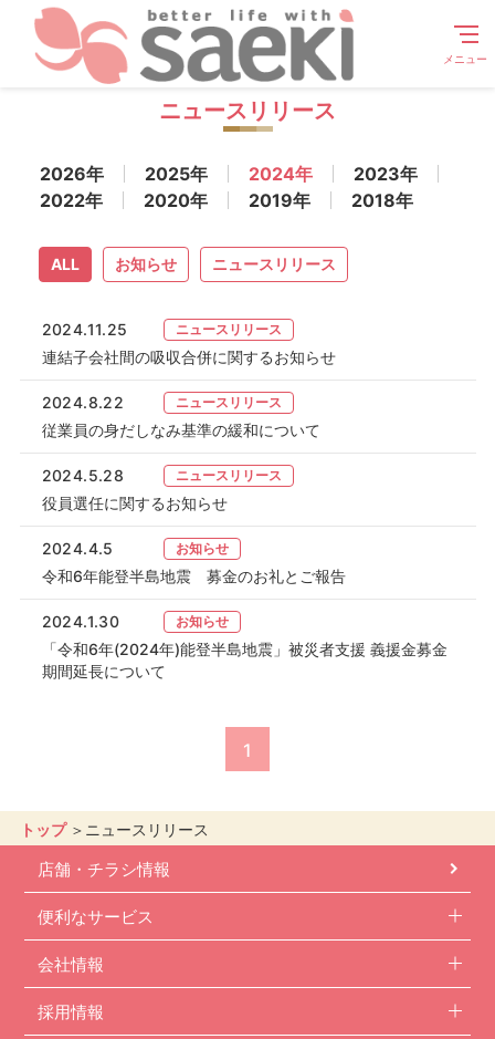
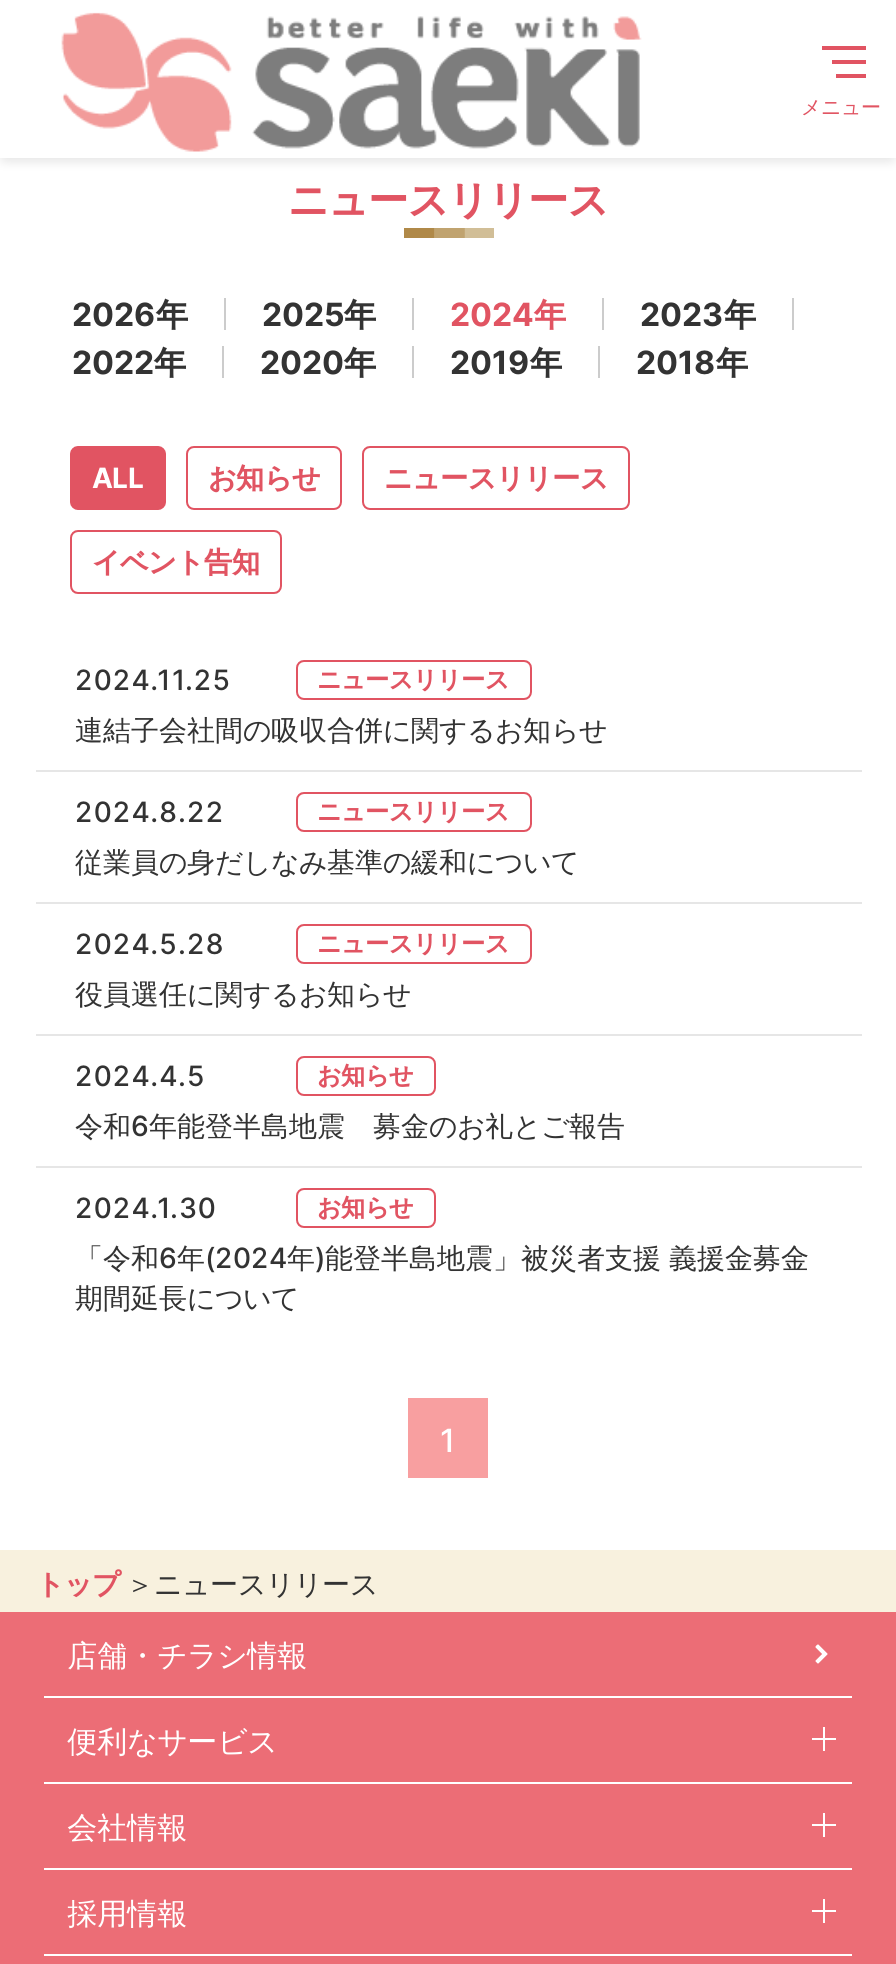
none -> [92,544,260,578] イベント告知

